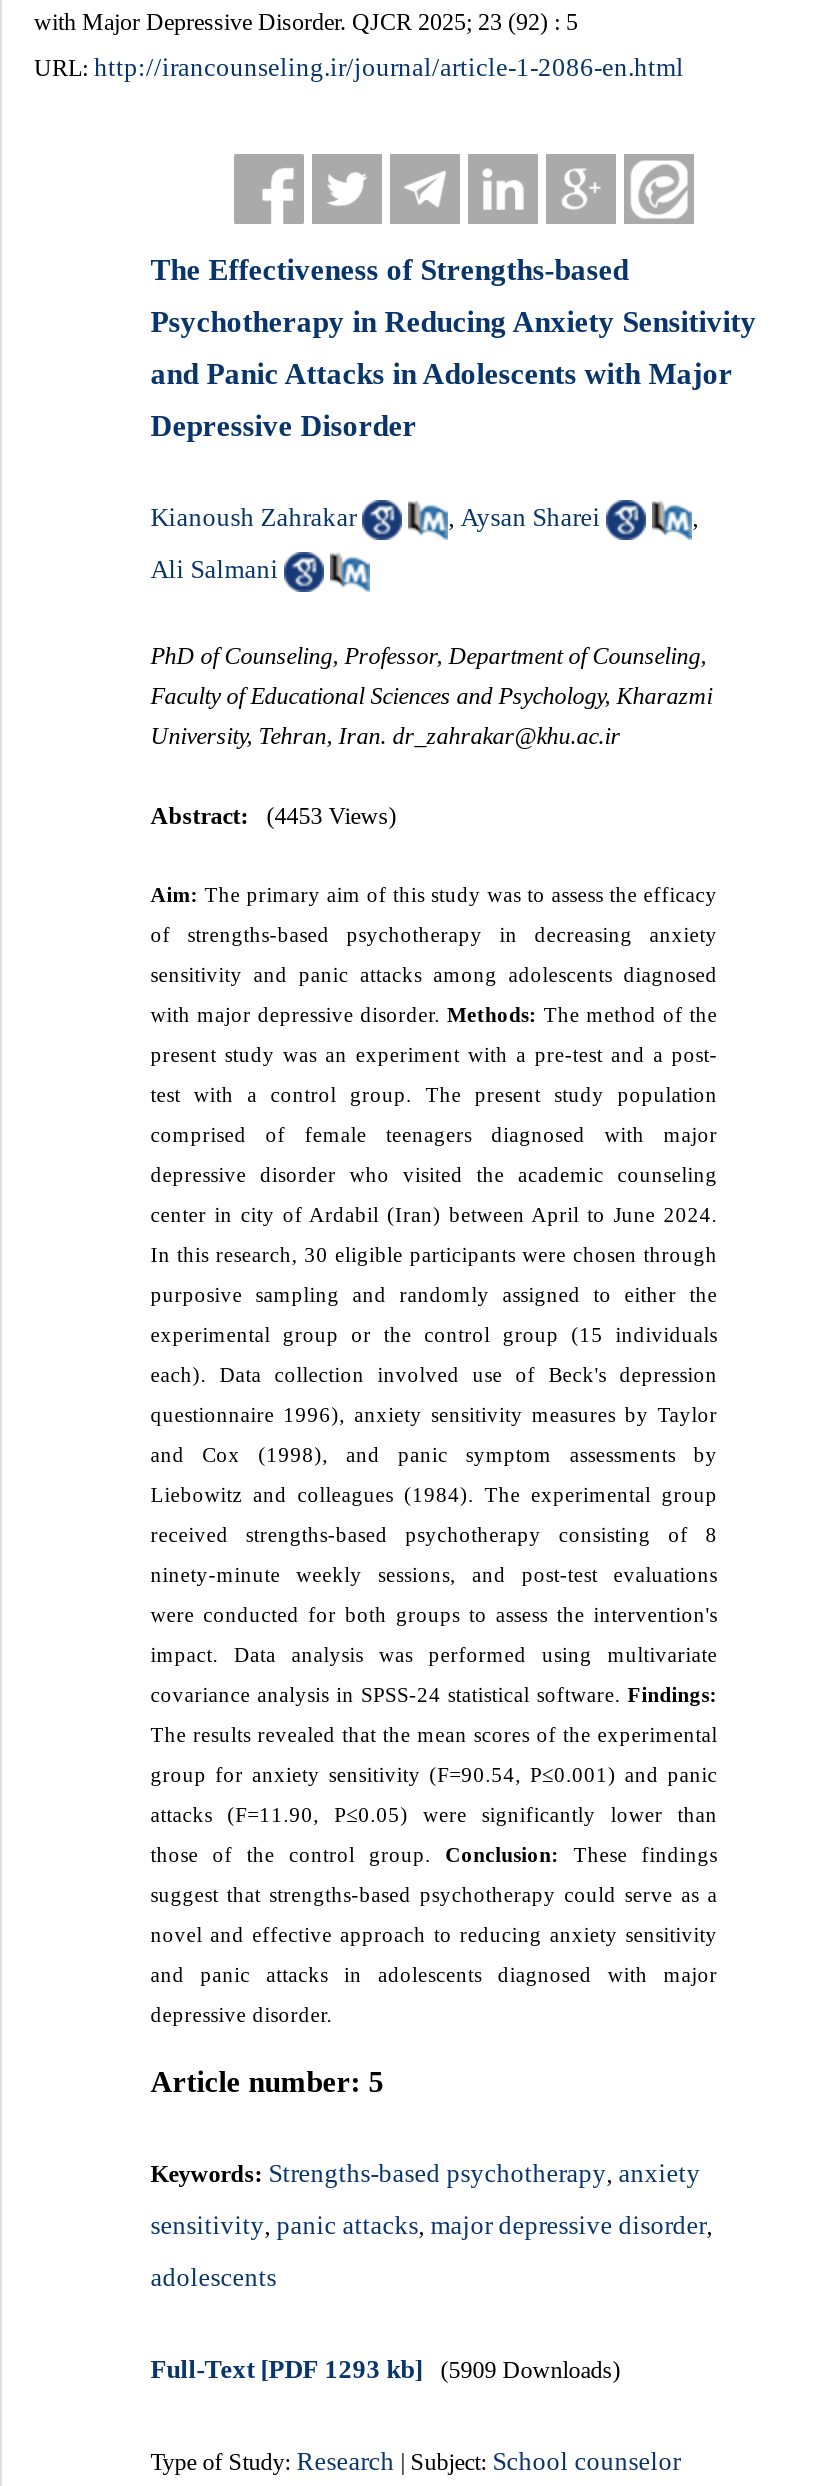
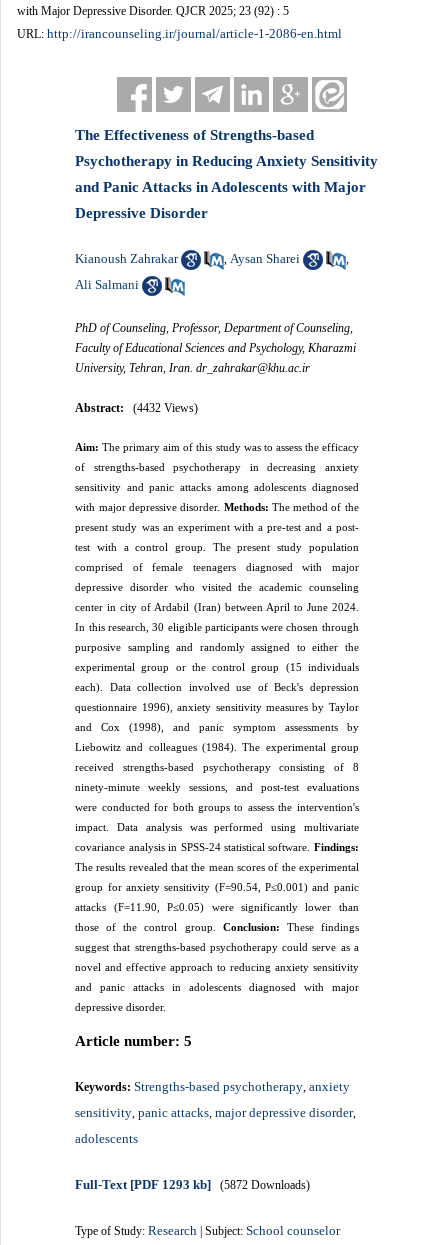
[150,802,396,830] Abstract: (4453 Views) -> [75,401,198,415] Abstract: (4432 Views)
[150,2354,620,2384] Full-Text [PDF 1293 kb] (5909 Downloads) -> [75,1177,310,1192] Full-Text [PDF 1293 kb] (5872 Downloads)

